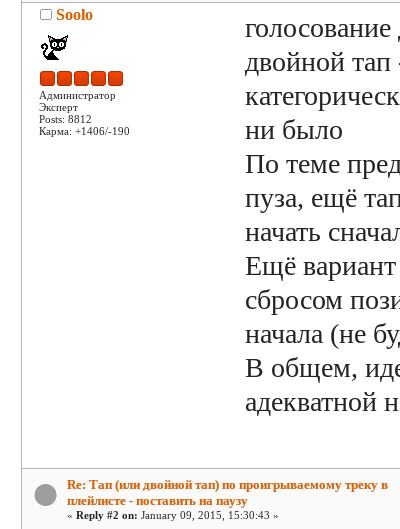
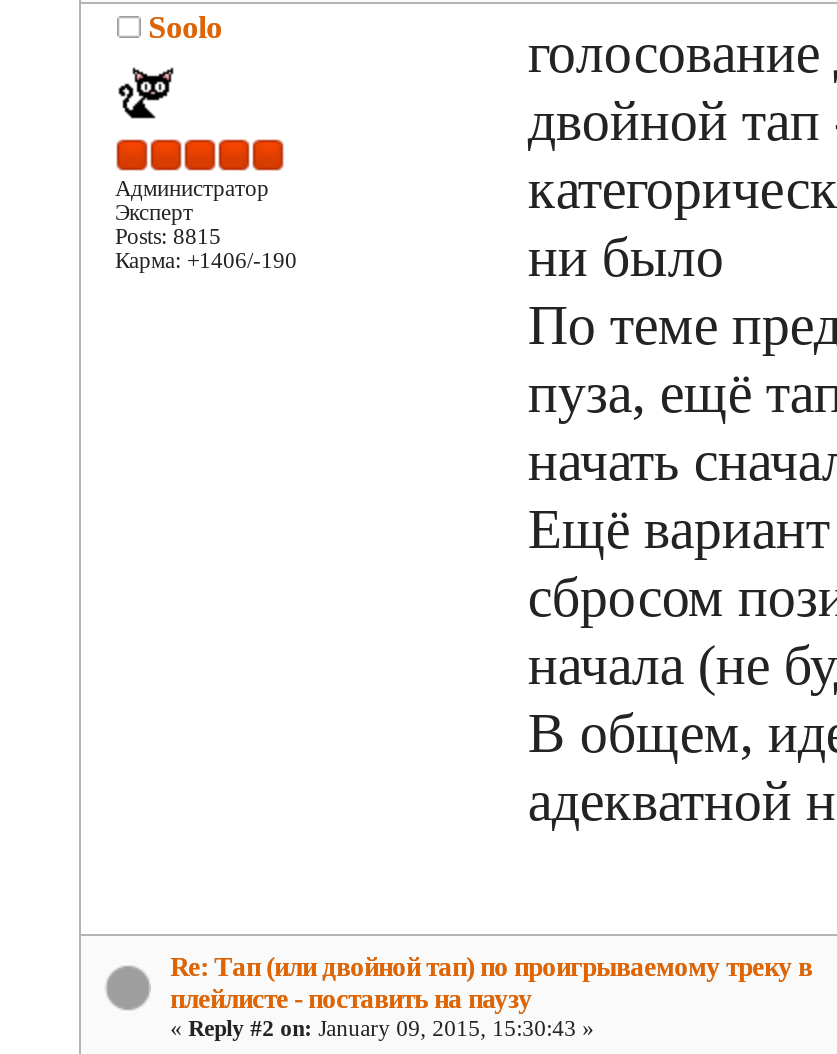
[39,113,92,125] Posts: 8812 -> [115,224,221,248] Posts: 8815

